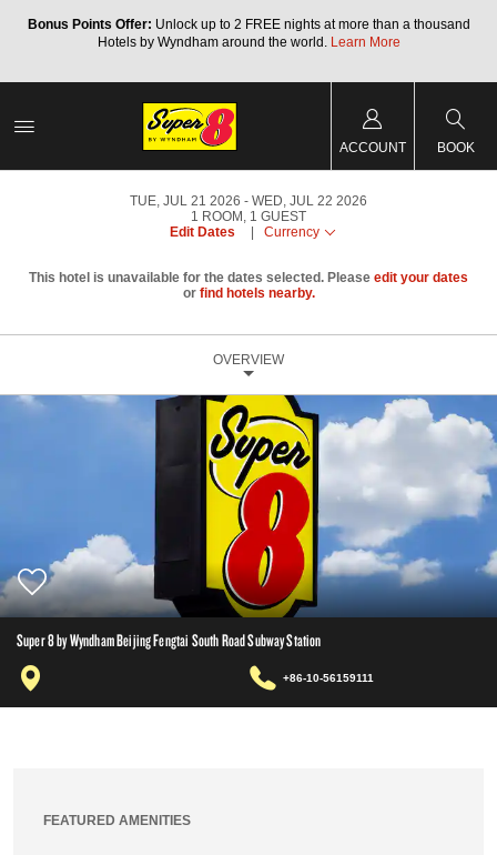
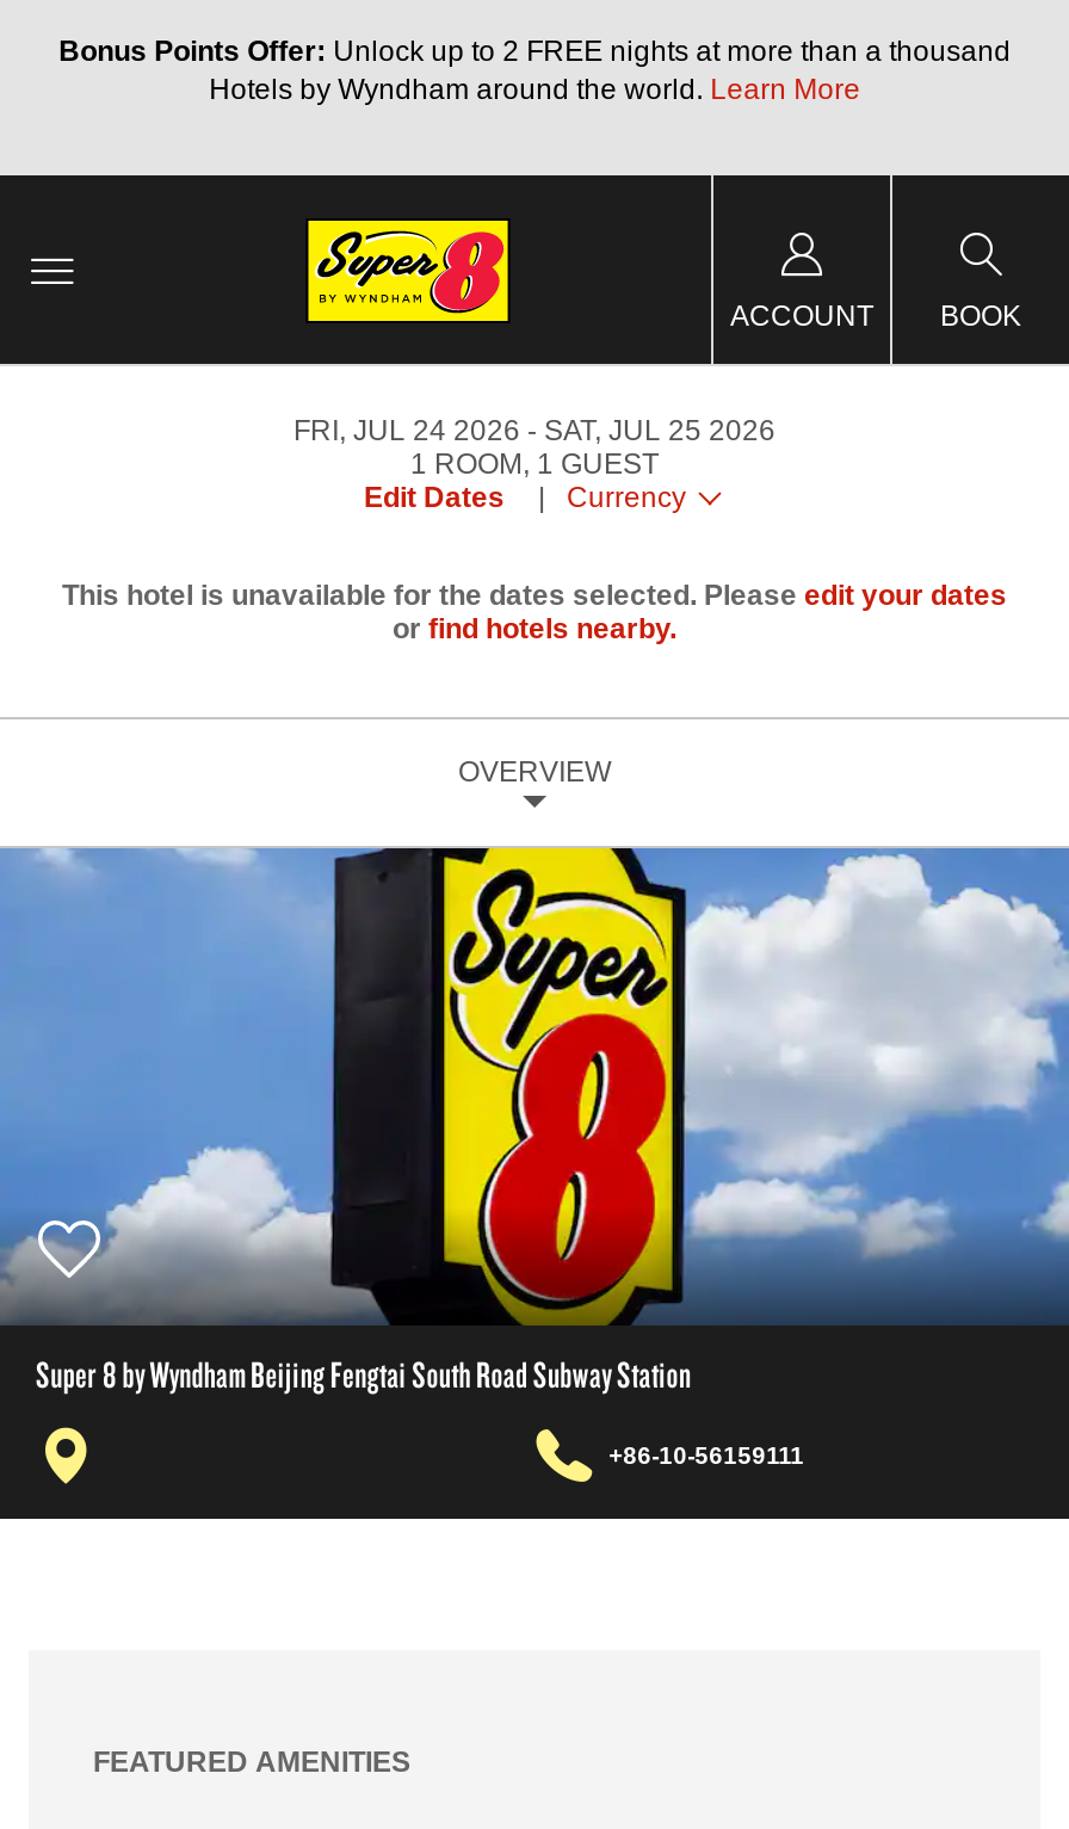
[130,193,241,209] TUE, JUL 21 2026 -> [293,414,520,447] FRI, JUL 24 2026
[252,193,367,209] WED, JUL 22 2026 -> [544,414,776,447] SAT, JUL 25 2026

